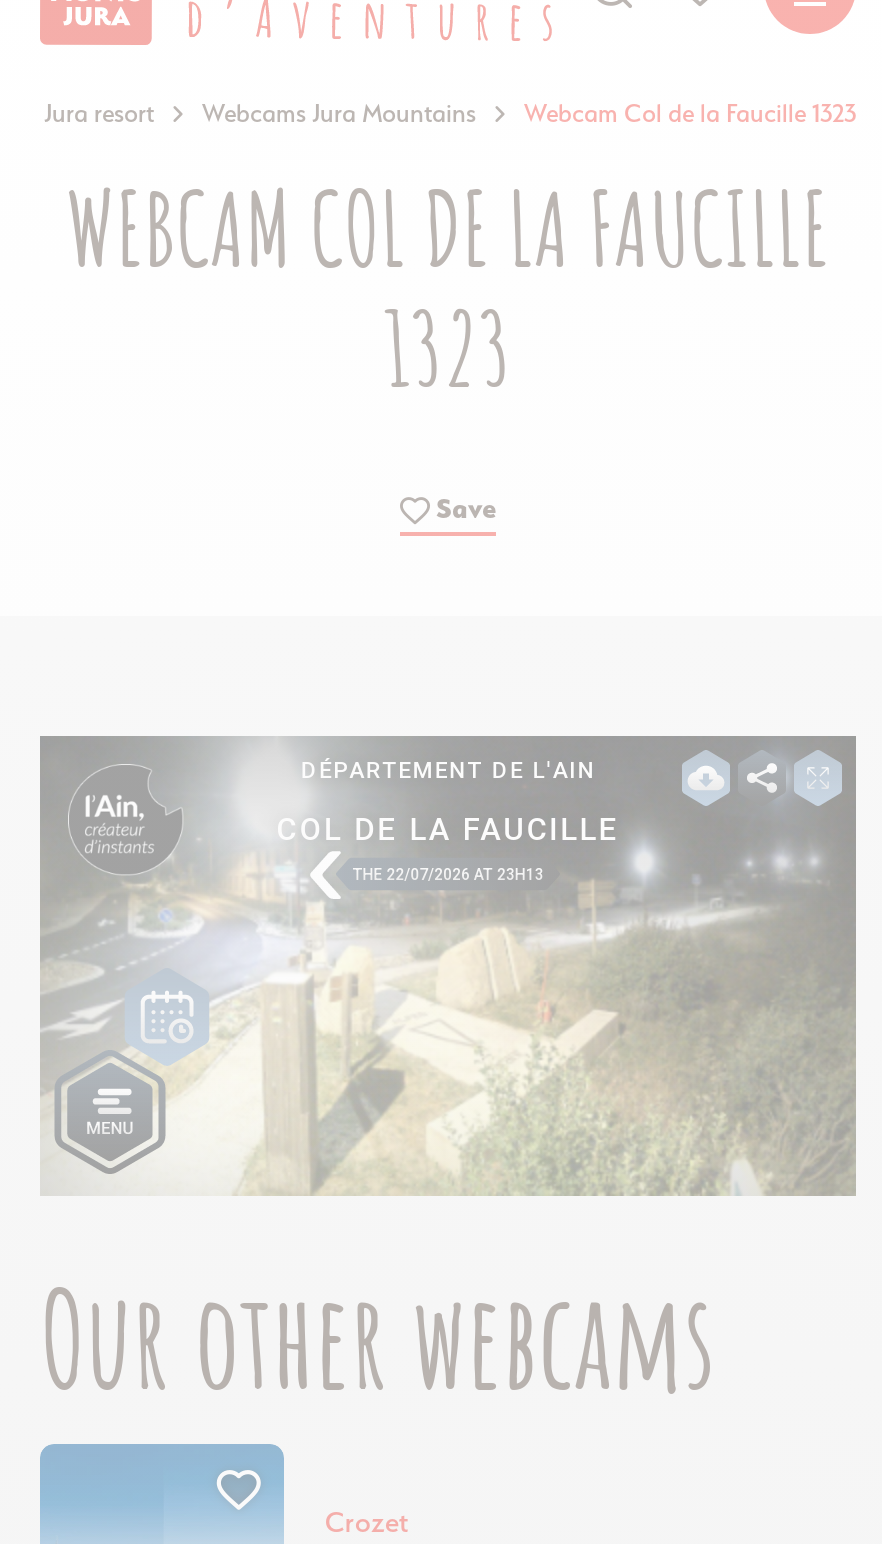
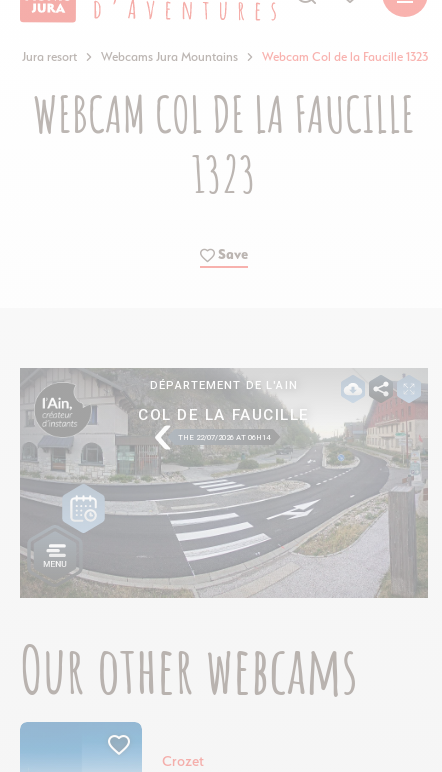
[38,736,856,1198] [image] -> [19,368,429,599] [image]

